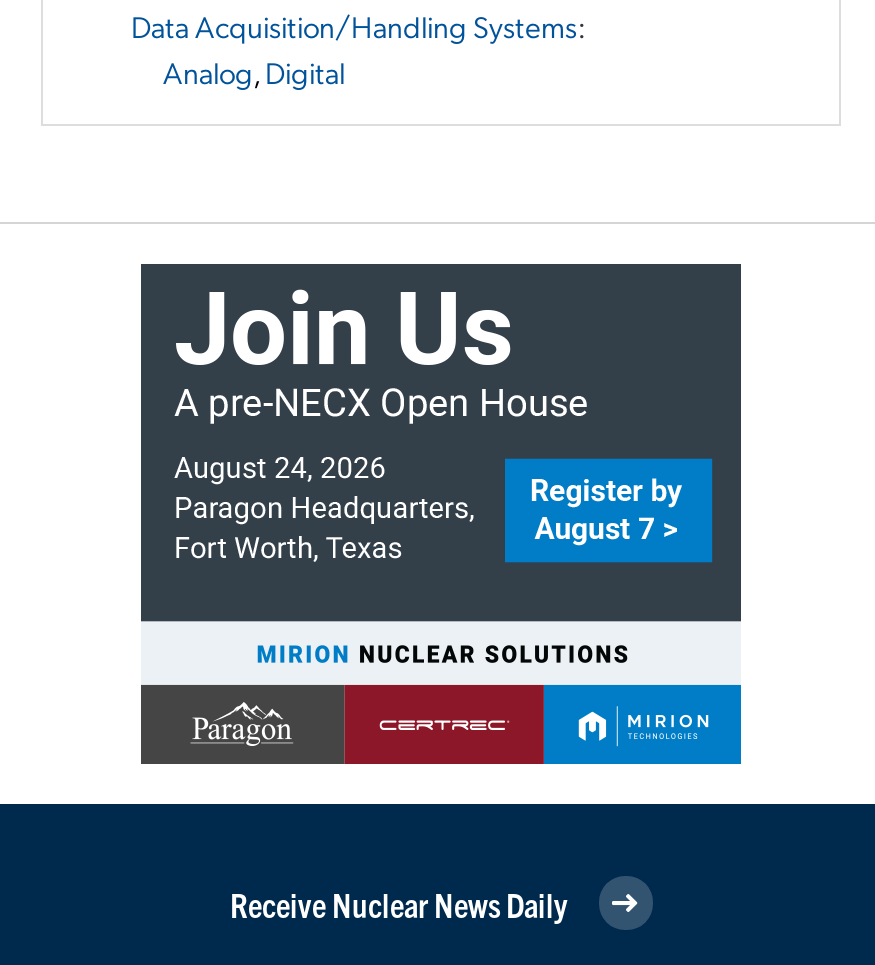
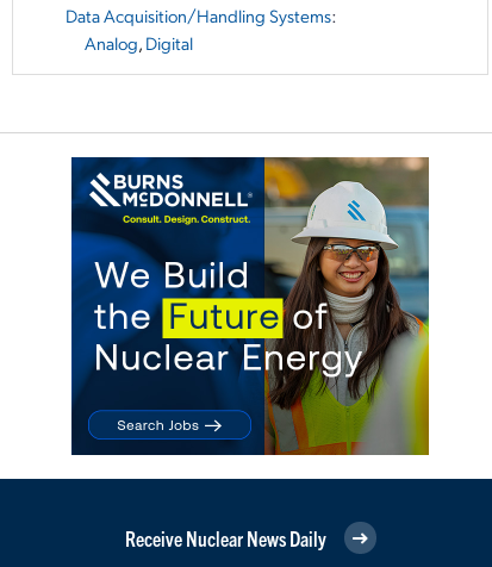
[141,262,743,766] [image] -> [70,156,430,456] [image]

